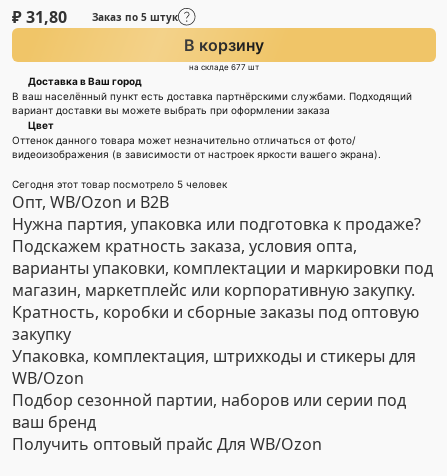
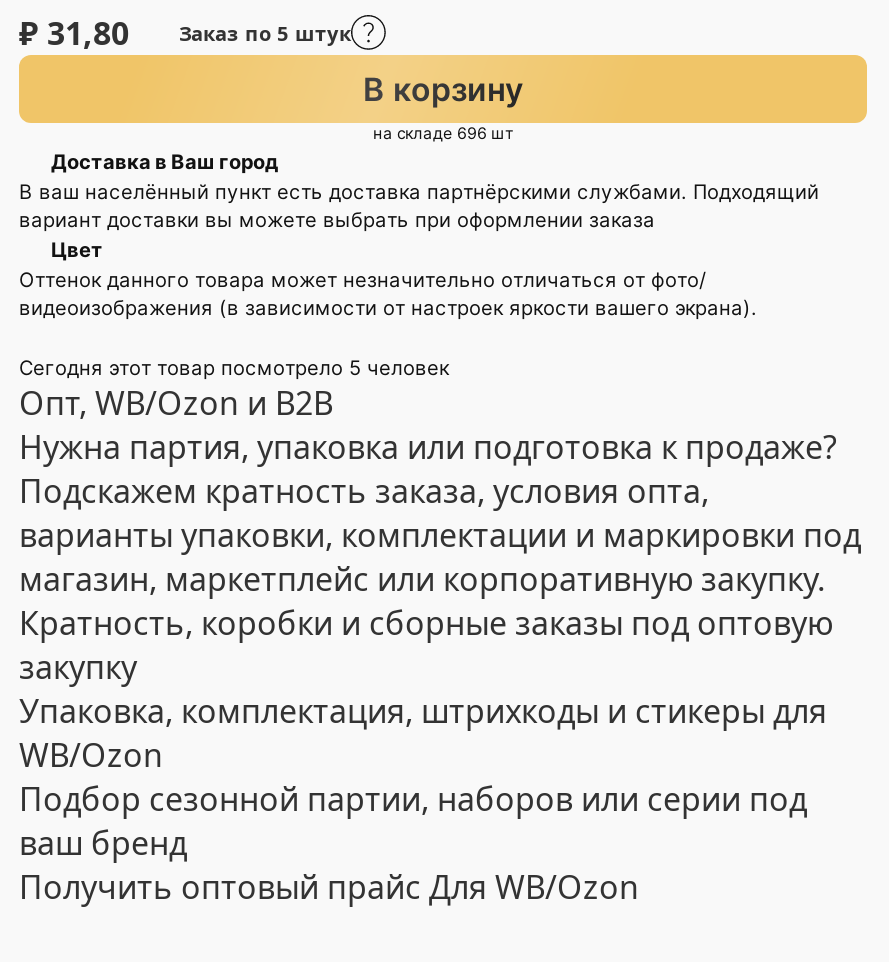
[189,62,259,72] на складе 677 шт -> [373,123,513,143] на складе 696 шт

